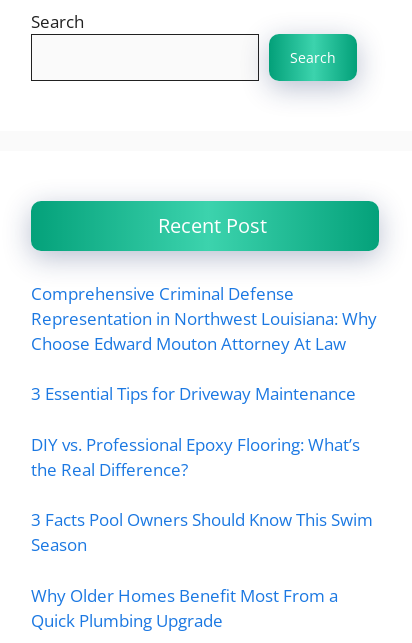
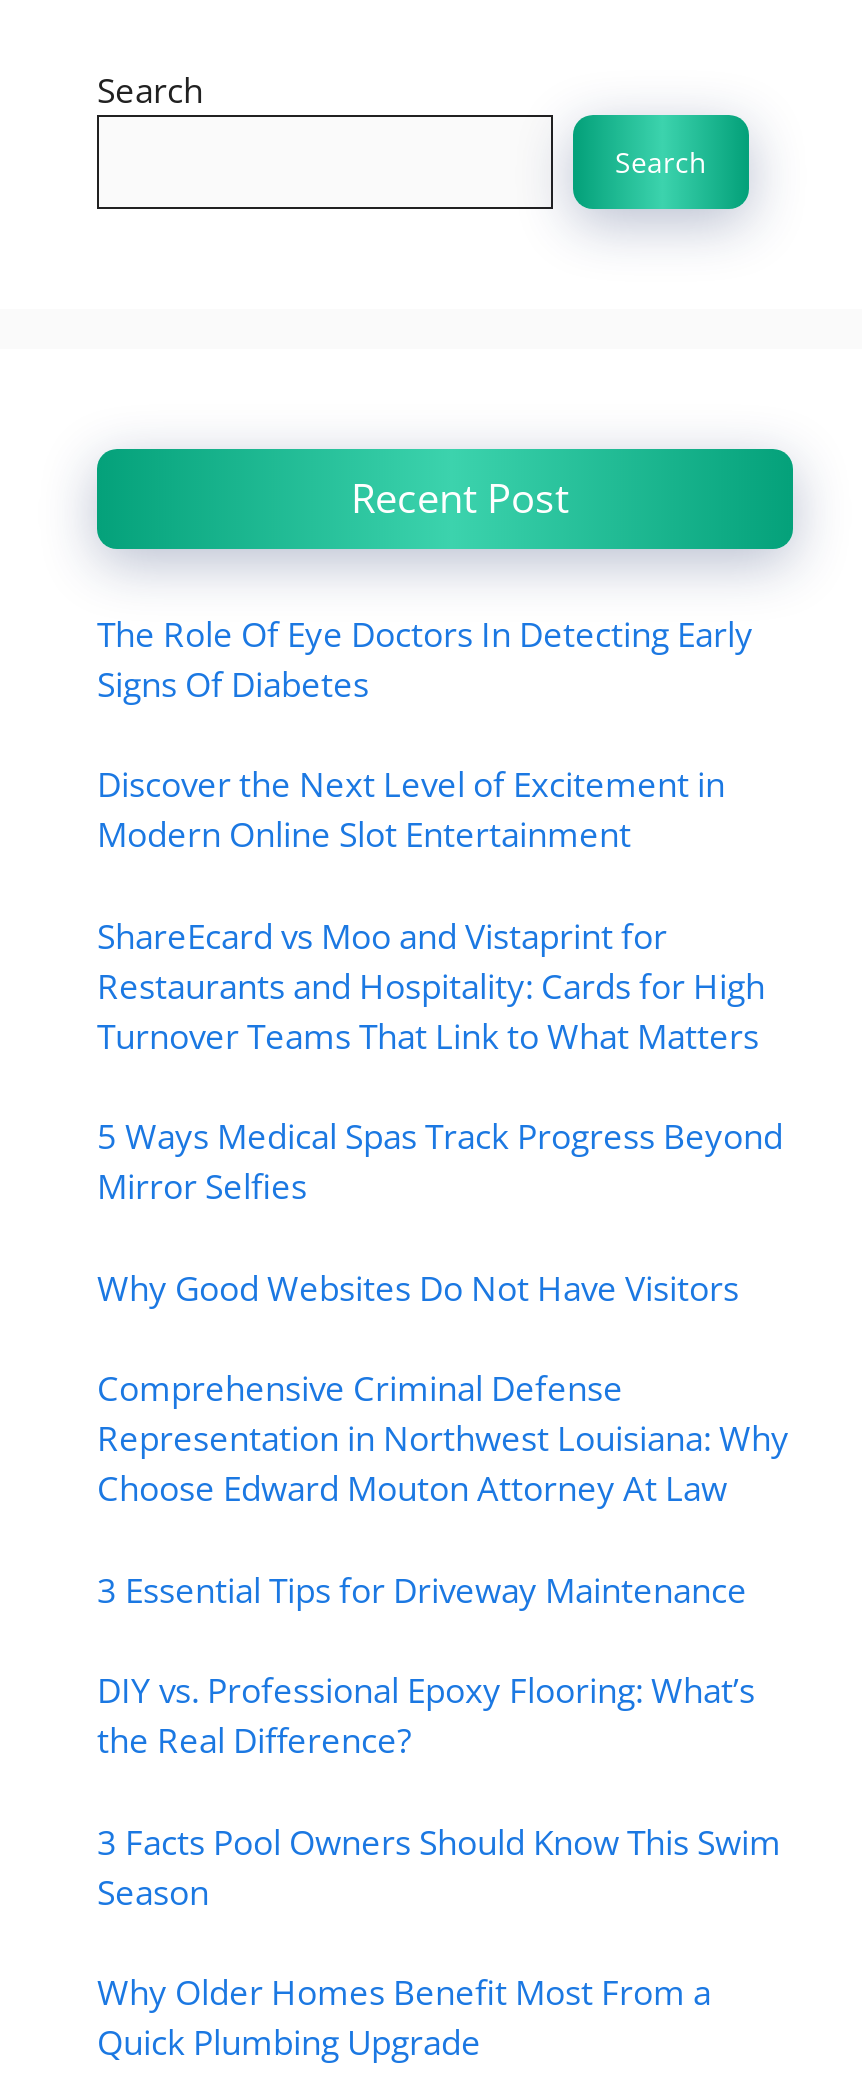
none -> [97,610,783,1310] The Role Of Eye Doctors In Detecting Early | Signs Of Diabetes | Discover the Next Level of Excitement in | Modern Online Slot Entertainment | ShareEcard vs Moo and Vistaprint for | Restaurants and Hospitality: Cards for High | Turnover Teams That Link to What Matters | 5 Ways Medical Spas Track Progress Beyond | Mirror Selfies | Why Good Websites Do Not Have Visitors

